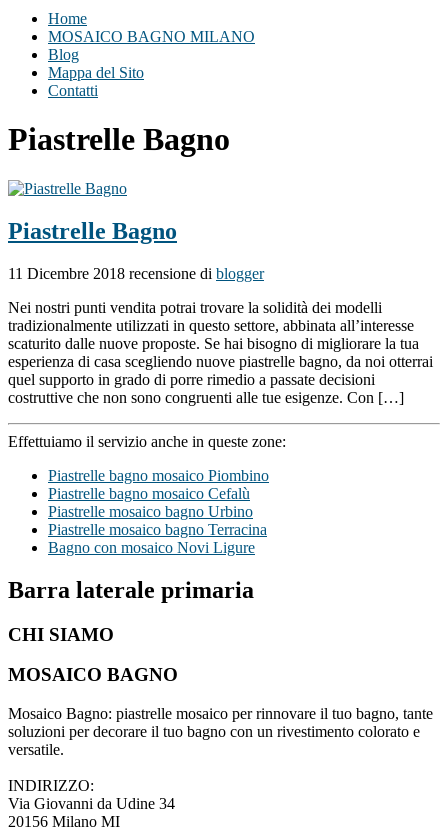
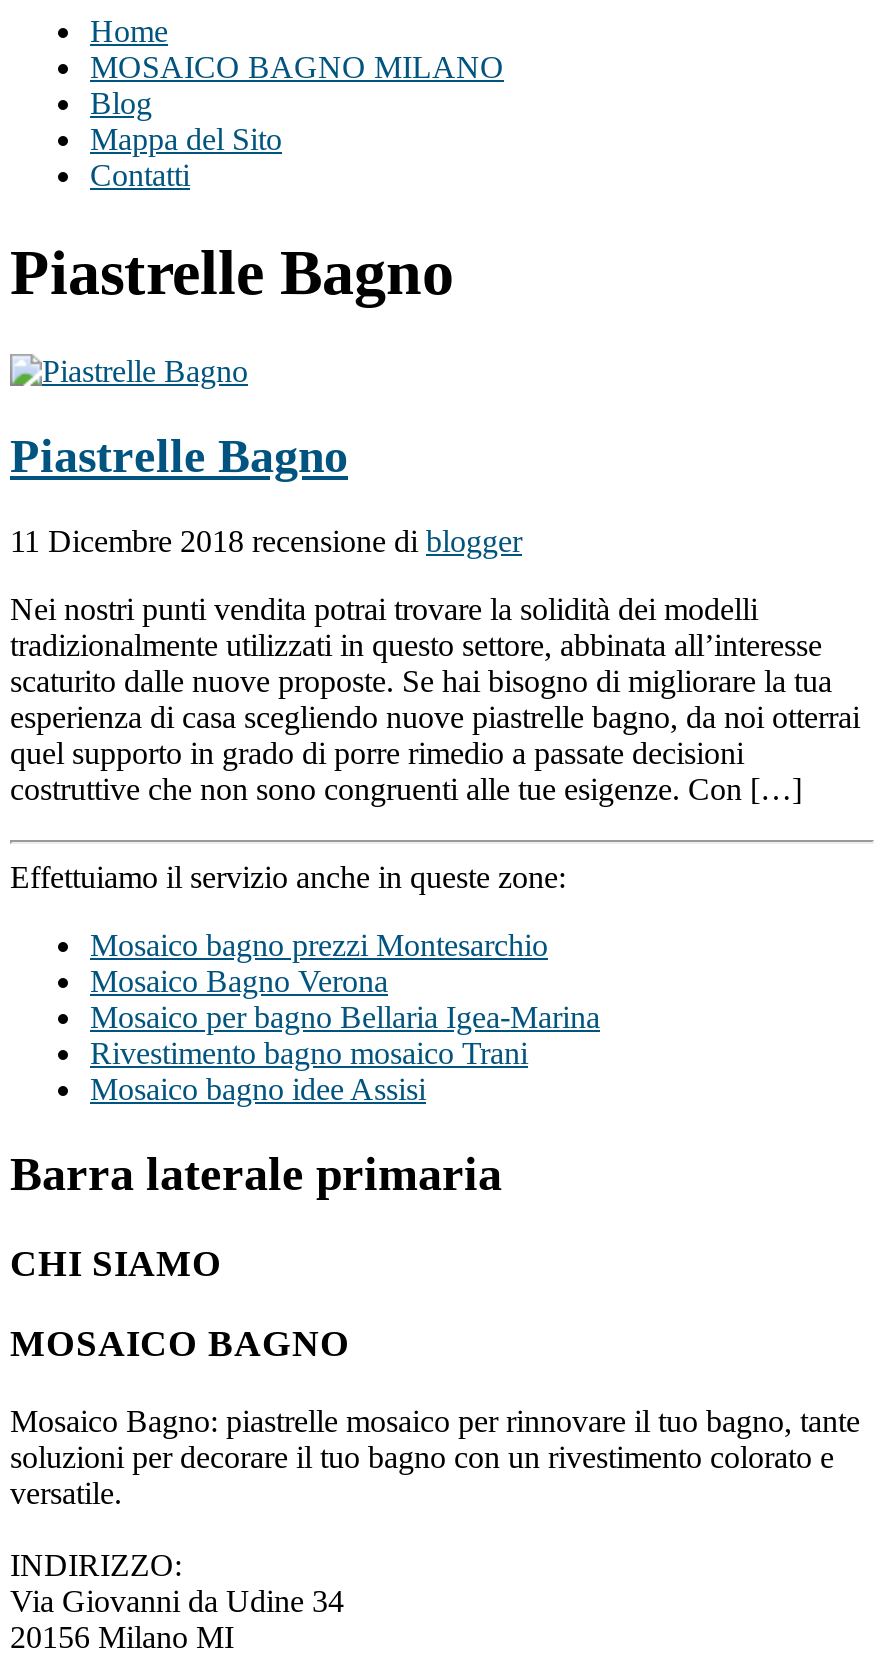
[48,467,269,556] Piastrelle bagno mosaico Piombino | Piastrelle bagno mosaico Cefalù | Piastrelle mosaico bagno Urbino | Piastrelle mosaico bagno Terracina | Bagno con mosaico Novi Ligure -> [90,927,600,1105] Mosaico bagno prezzi Montesarchio | Mosaico Bagno Verona | Mosaico per bagno Bellaria Igea-Marina | Rivestimento bagno mosaico Trani | Mosaico bagno idee Assisi

